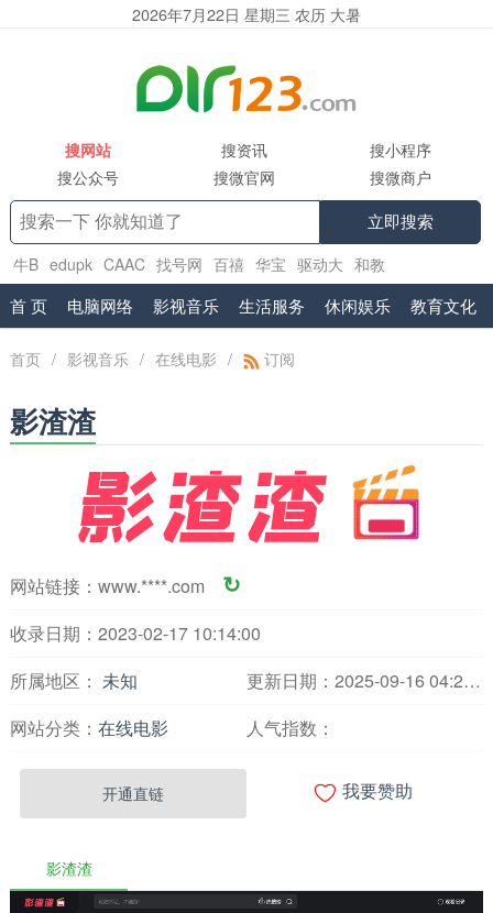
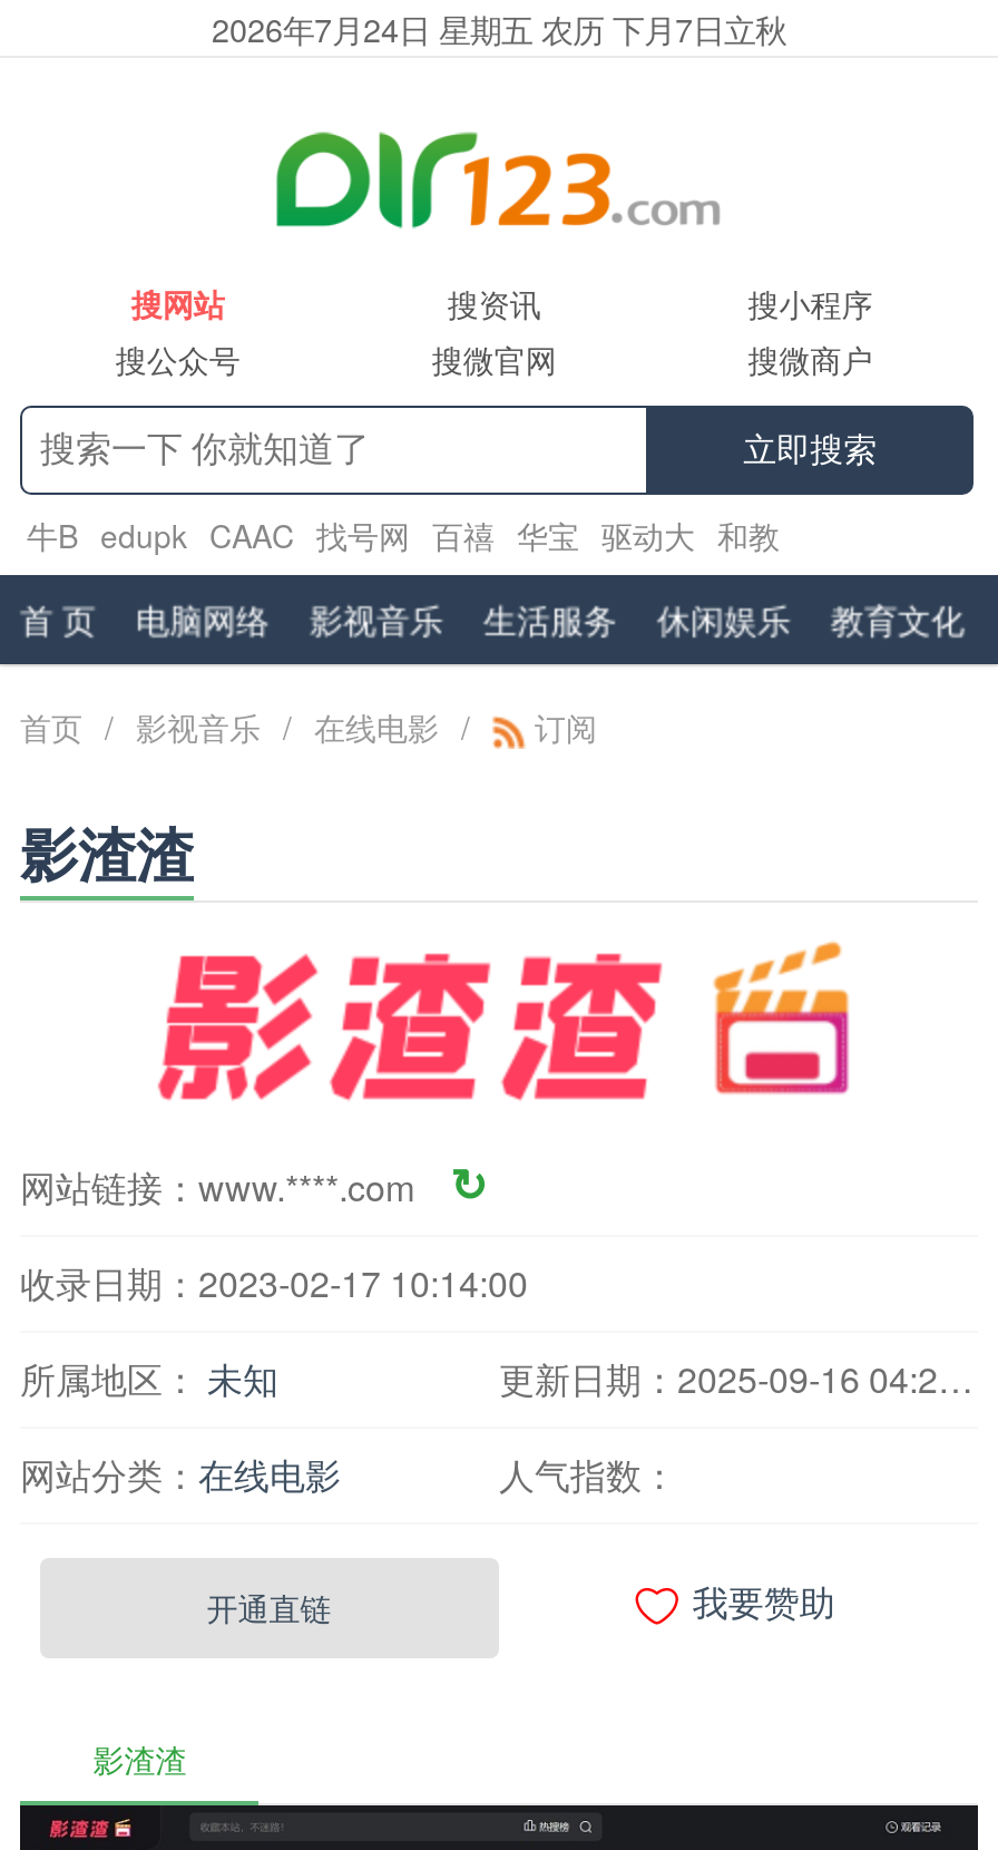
[132,2,361,25] 2026年7月22日 星期三 农历 大暑 -> [212,4,786,51] 2026年7月24日 星期五 农历 下月7日立秋

